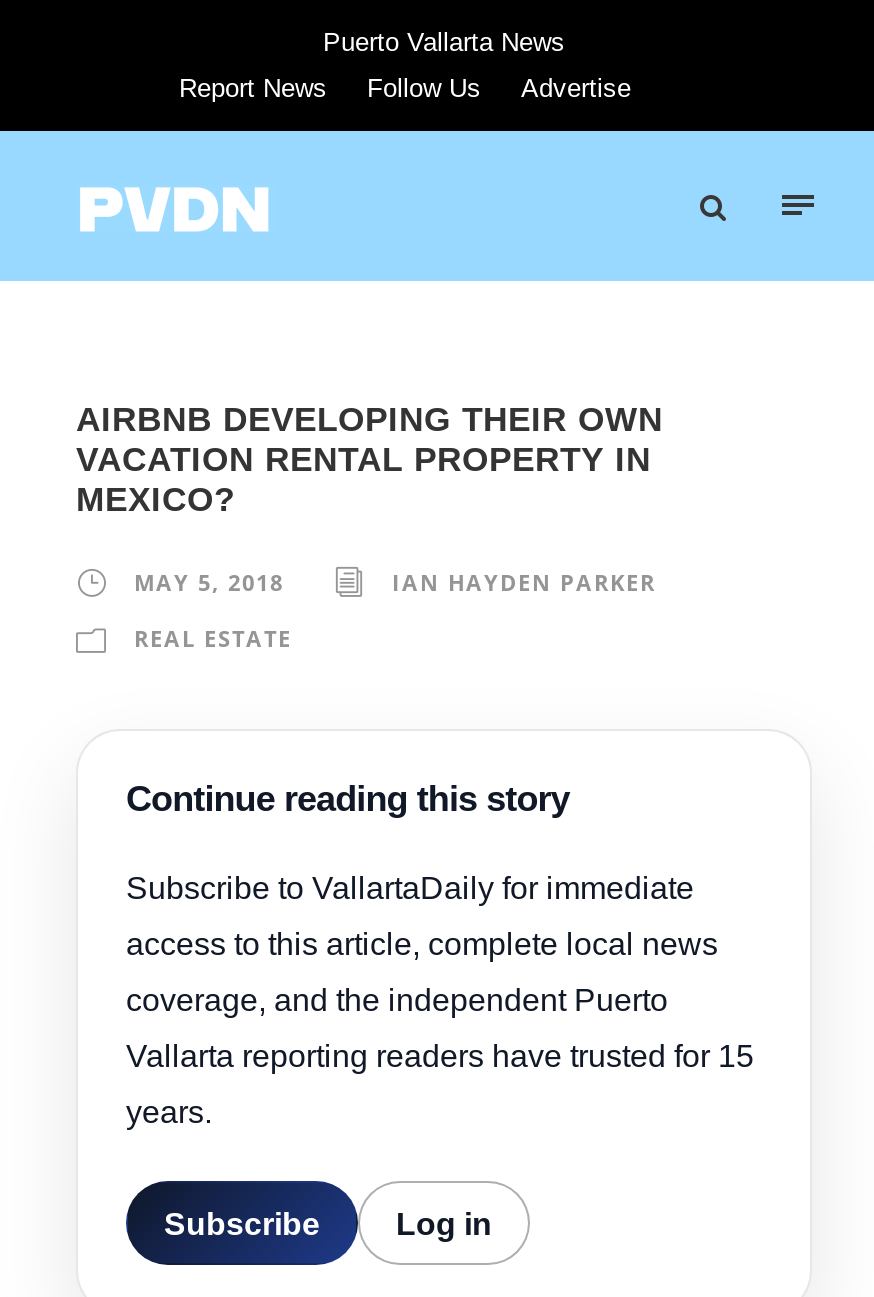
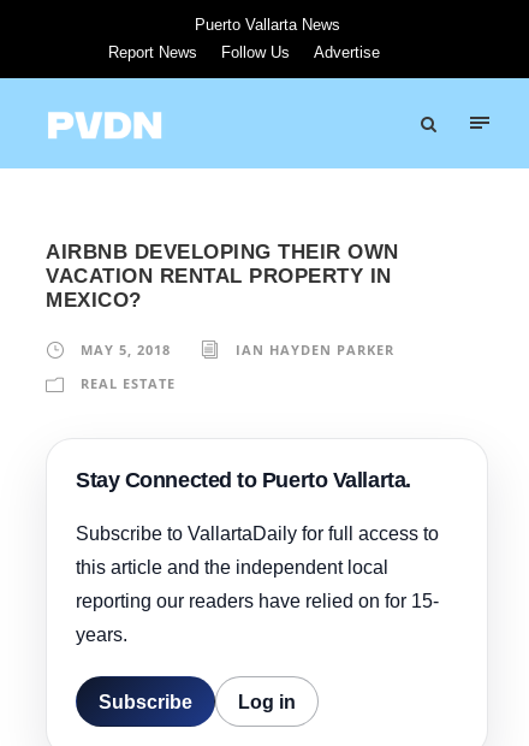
[126,779,754,1073] Continue reading this story | Subscribe to VallartaDaily for immediate | access to this article, complete local news | coverage, and the independent Puerto | Vallarta reporting readers have trusted for 15 -> [76,468,439,611] Stay Connected to Puerto Vallarta. | Subscribe to VallartaDaily for full access to | this article and the independent local | reporting our readers have relied on for 15-

